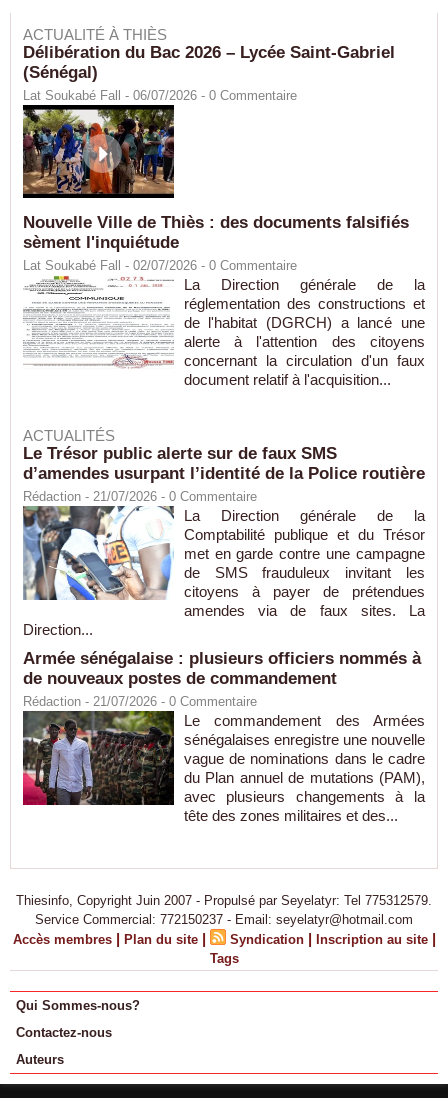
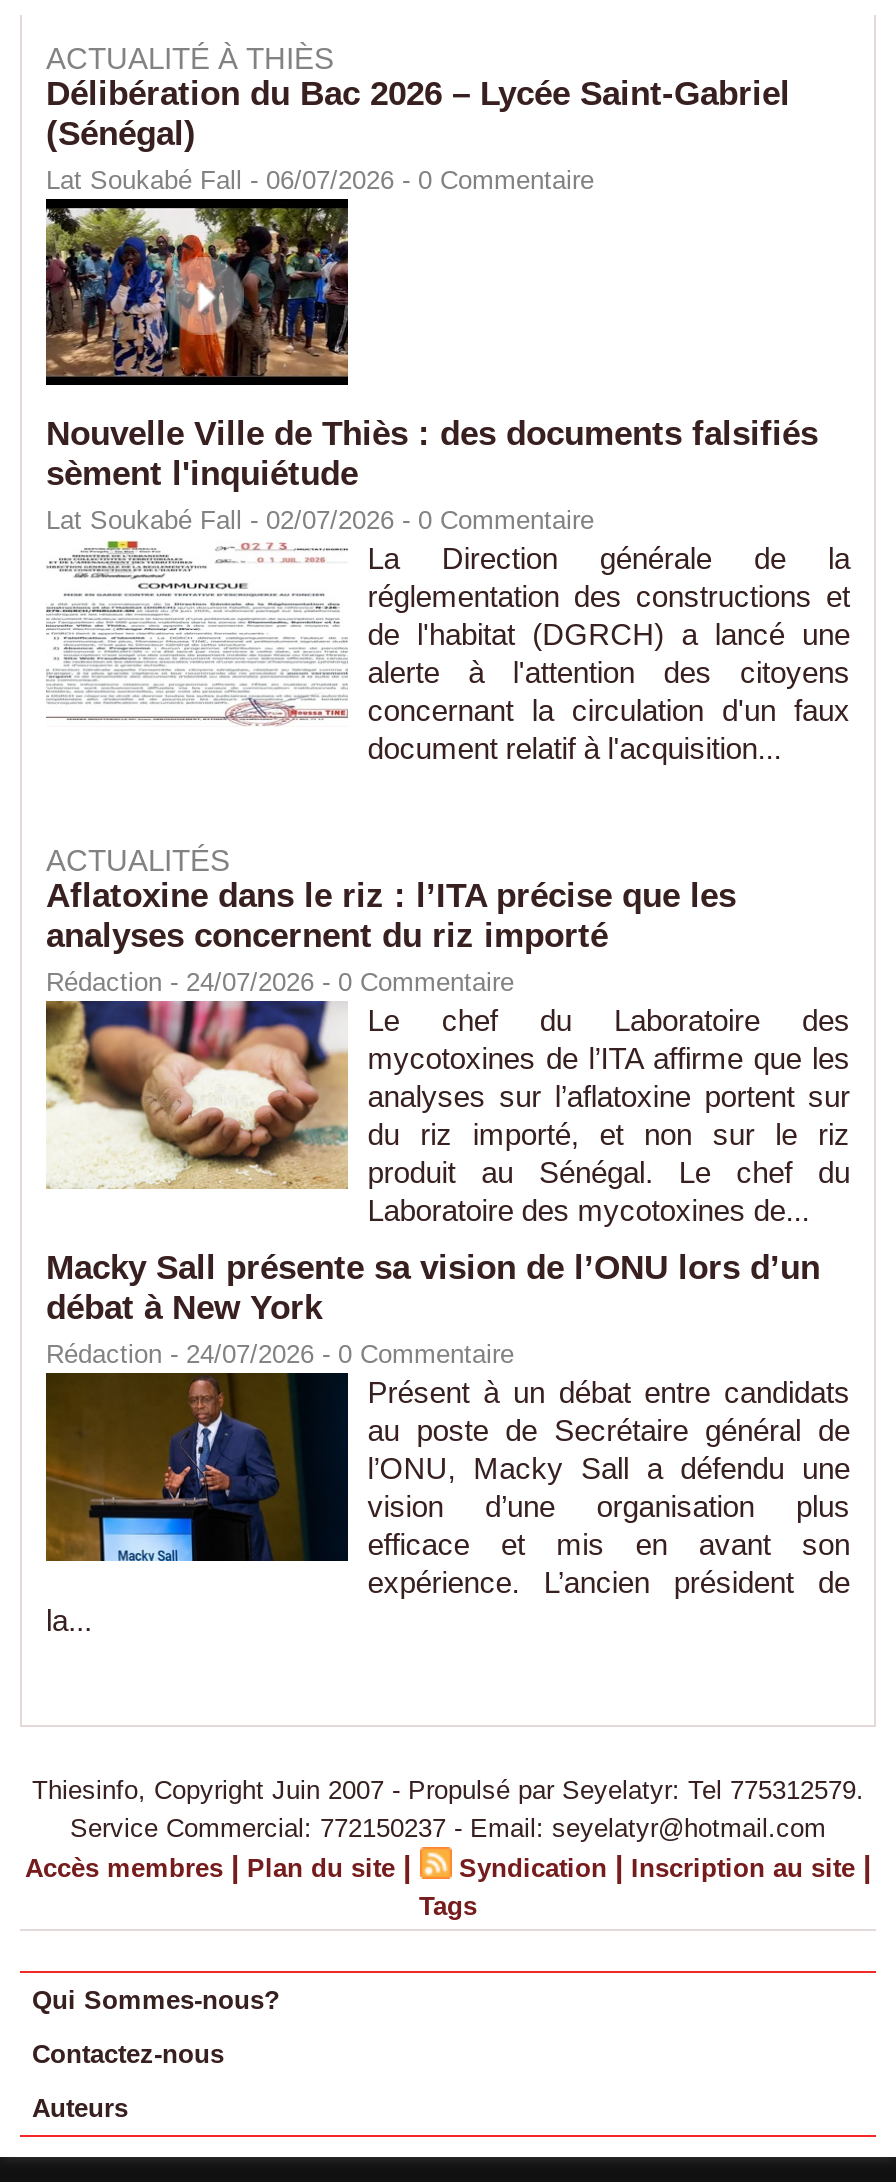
[22,444,425,638] [image] | Le Trésor public alerte sur de faux SMS | d’amendes usurpant l’identité de la Police routière | Rédaction - 21/07/2026 - 0 Commentaire | La Direction générale de la | Comptabilité publique et du Trésor | met en garde contre une campagne | de SMS frauduleux invitant les | citoyens à payer de prétendues | amendes via de faux sites. La | Direction... -> [44,878,850,1228] [image] | Aflatoxine dans le riz : l’ITA précise que les | analyses concernent du riz importé | Rédaction - 24/07/2026 - 0 Commentaire | Le chef du Laboratoire des | mycotoxines de l’ITA affirme que les | analyses sur l’aflatoxine portent sur | du riz importé, et non sur le riz | produit au Sénégal. Le chef du | Laboratoire des mycotoxines de...
[22,649,425,824] [image] | Armée sénégalaise : plusieurs officiers nommés à | de nouveaux postes de commandement | Rédaction - 21/07/2026 - 0 Commentaire | Le commandement des Armées | sénégalaises enregistre une nouvelle | vague de nominations dans le cadre | du Plan annuel de mutations (PAM), | avec plusieurs changements à la | tête des zones militaires et des... -> [44,1250,850,1638] [image] | Macky Sall présente sa vision de l’ONU lors d’un | débat à New York | Rédaction - 24/07/2026 - 0 Commentaire | Présent à un débat entre candidats | au poste de Secrétaire général de | l’ONU, Macky Sall a défendu une | vision d’une organisation plus | efficace et mis en avant son | expérience. L’ancien président de | la...

